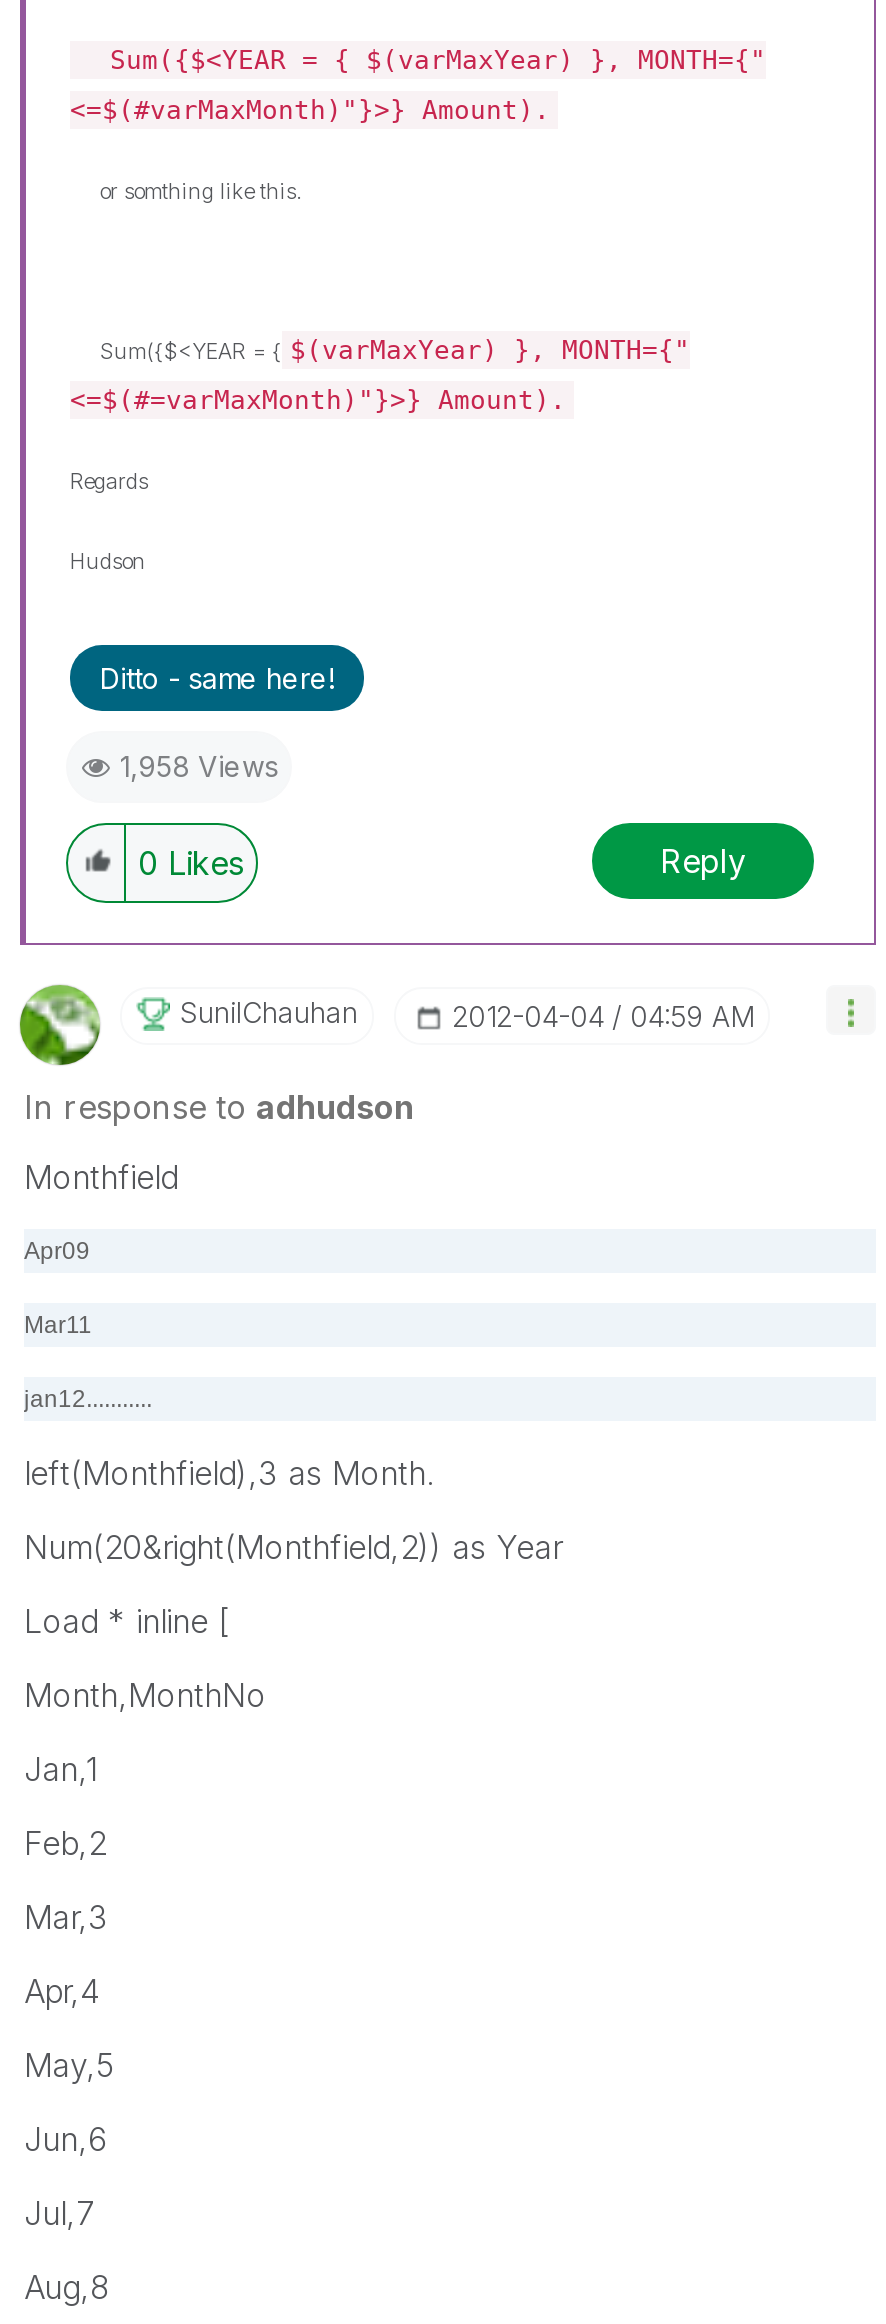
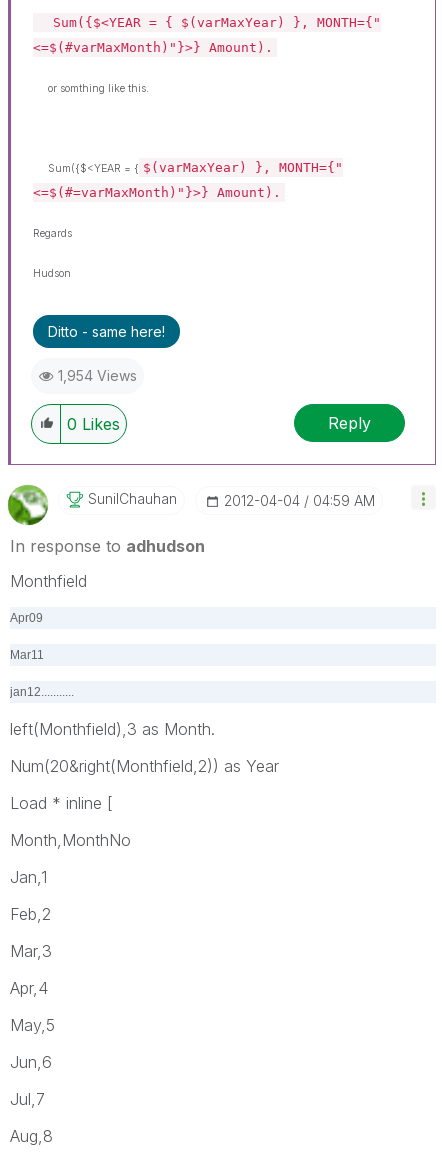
[120,749,278,783] 1,958 Views -> [58,367,137,384] 1,954 Views

